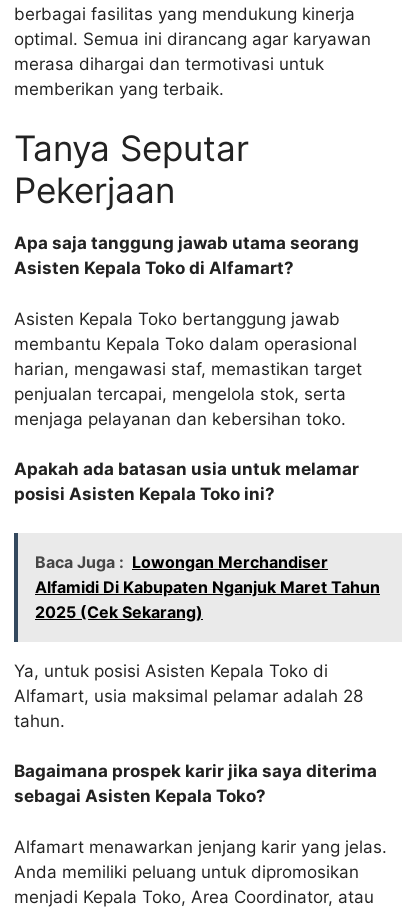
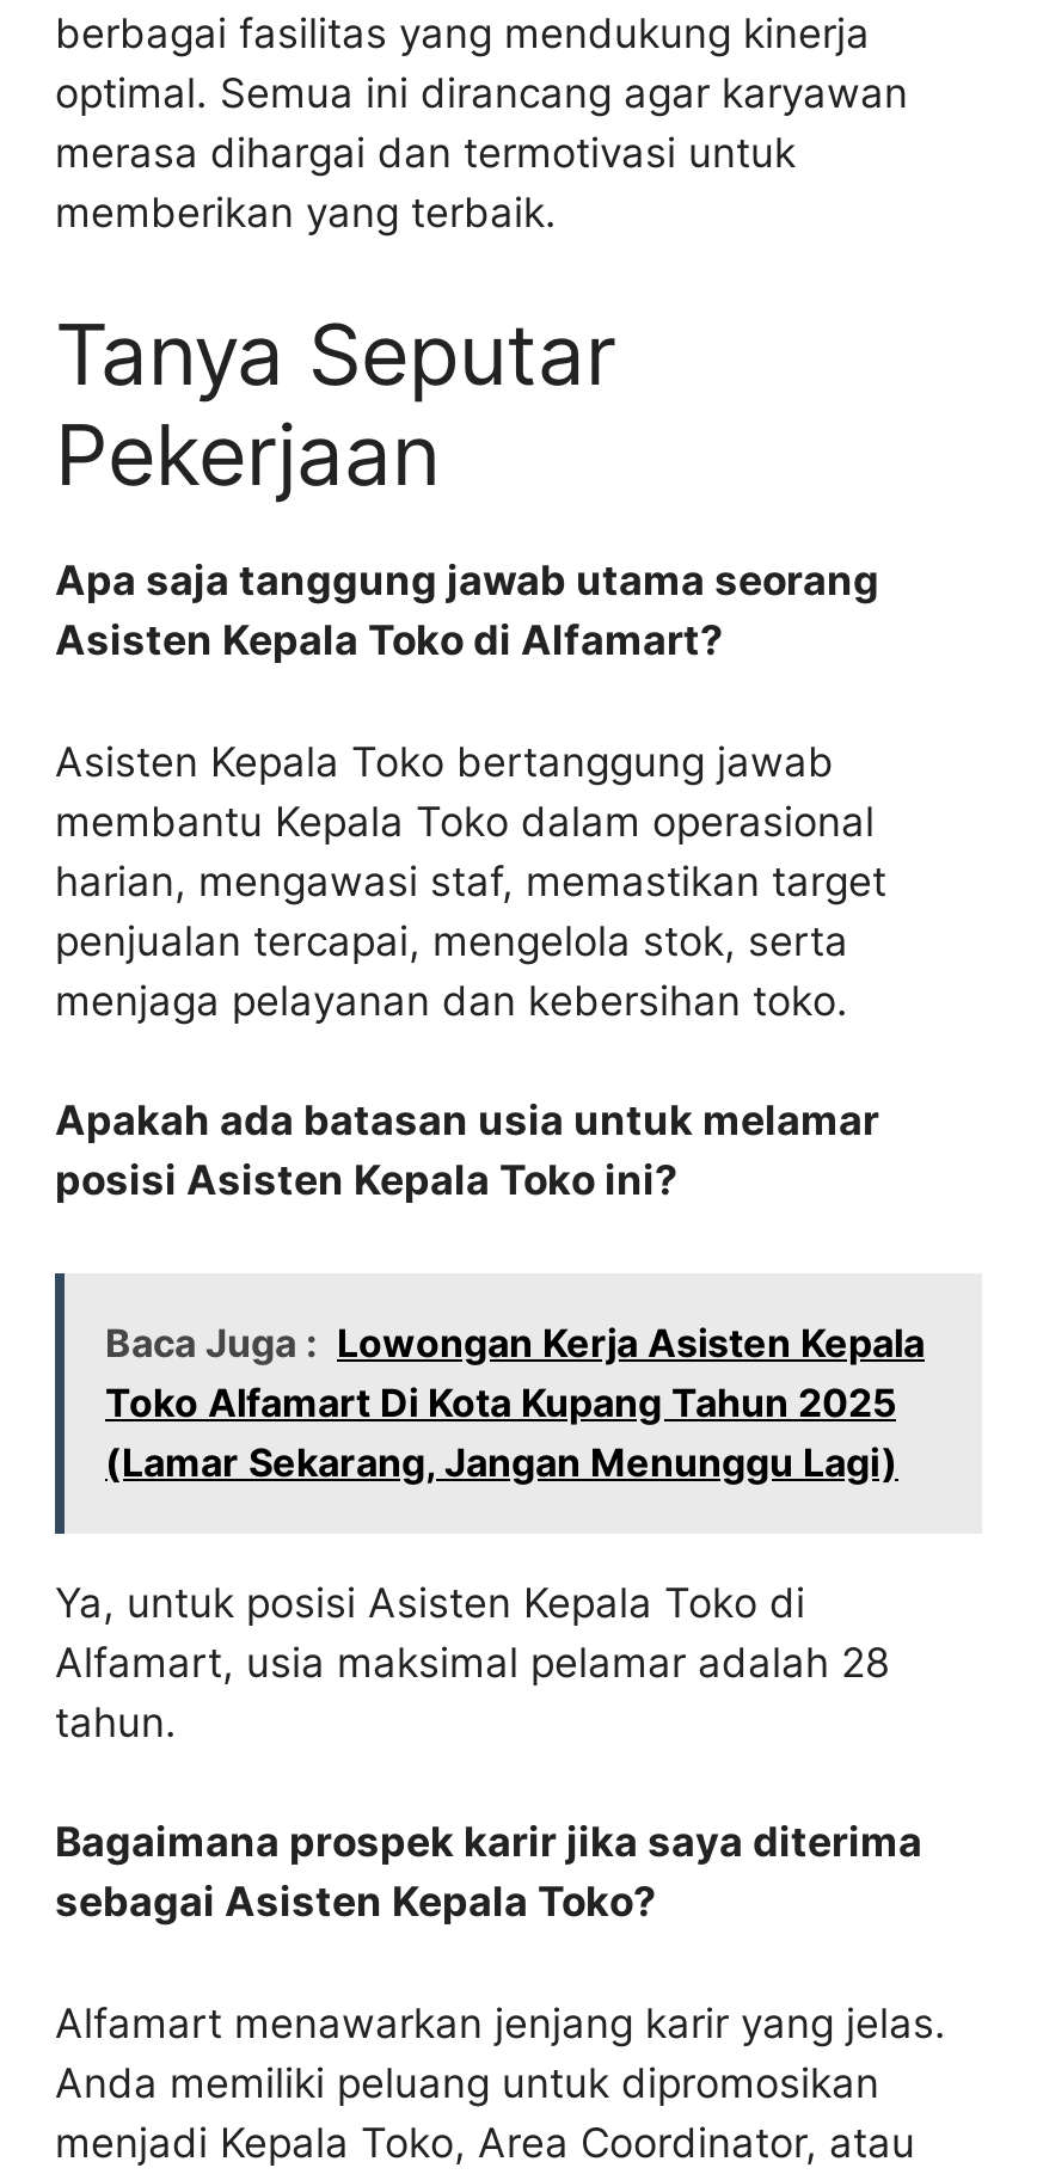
[35,552,380,622] Baca Juga : Lowongan Merchandiser | Alfamidi Di Kabupaten Nganjuk Maret Tahun | 2025 (Cek Sekarang) -> [105,1318,925,1485] Baca Juga : Lowongan Kerja Asisten Kepala | Toko Alfamart Di Kota Kupang Tahun 2025 | (Lamar Sekarang, Jangan Menunggu Lagi)

